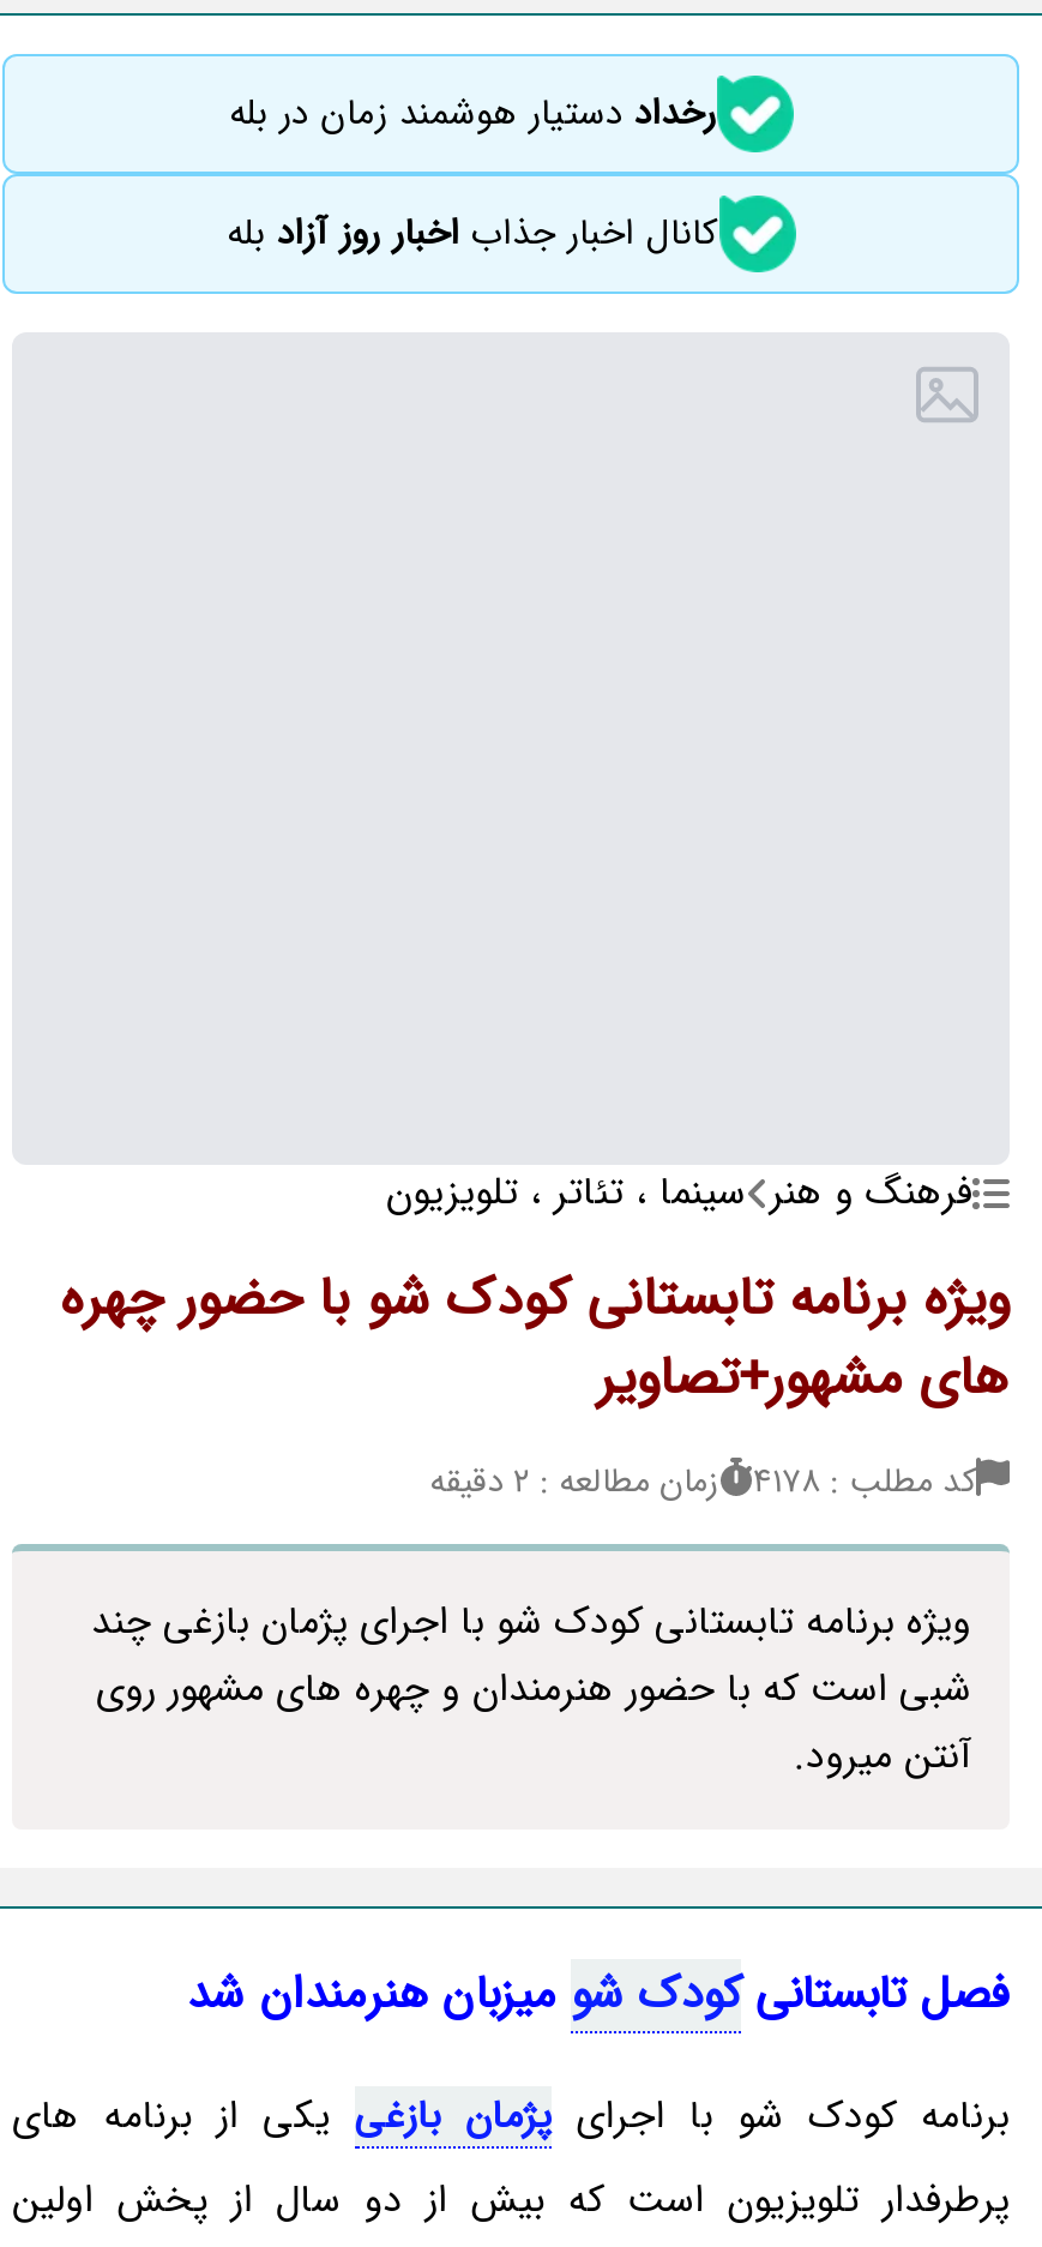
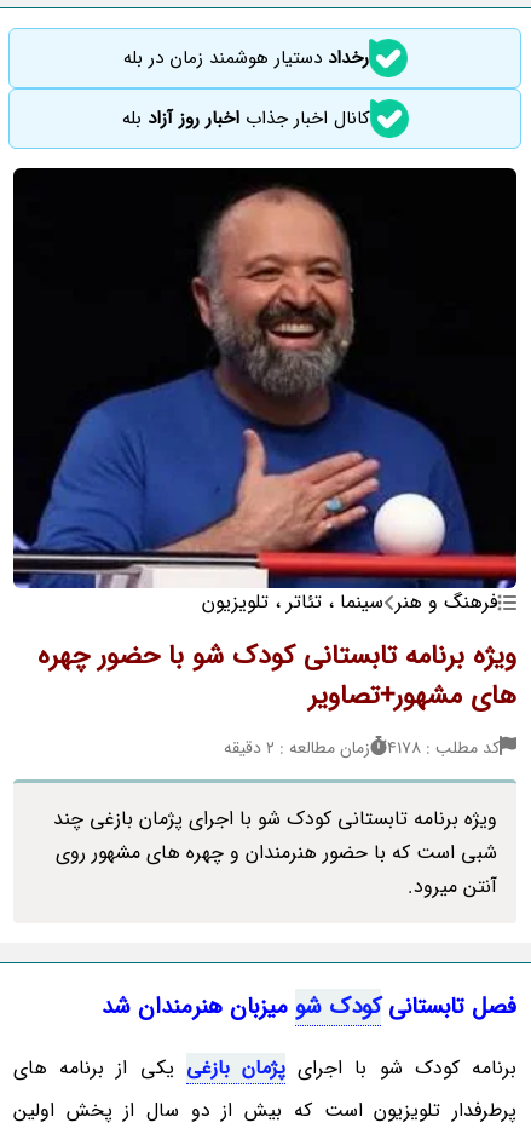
none -> [12,167,518,589] [image]

